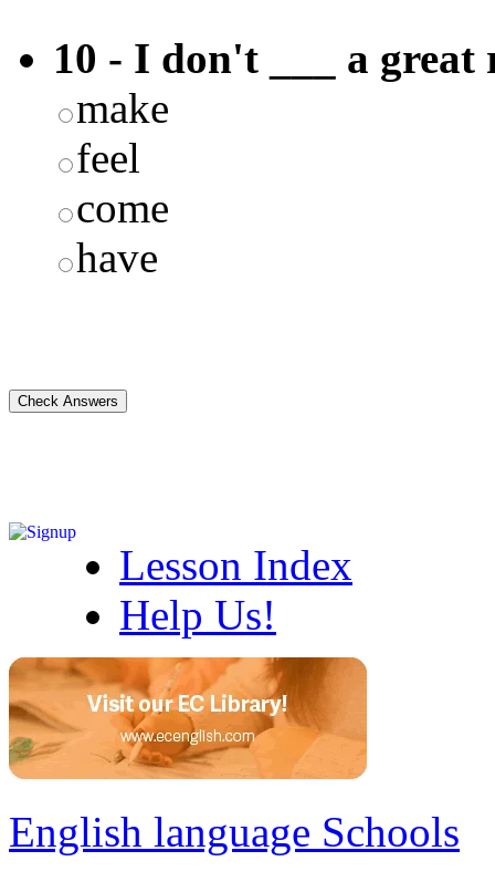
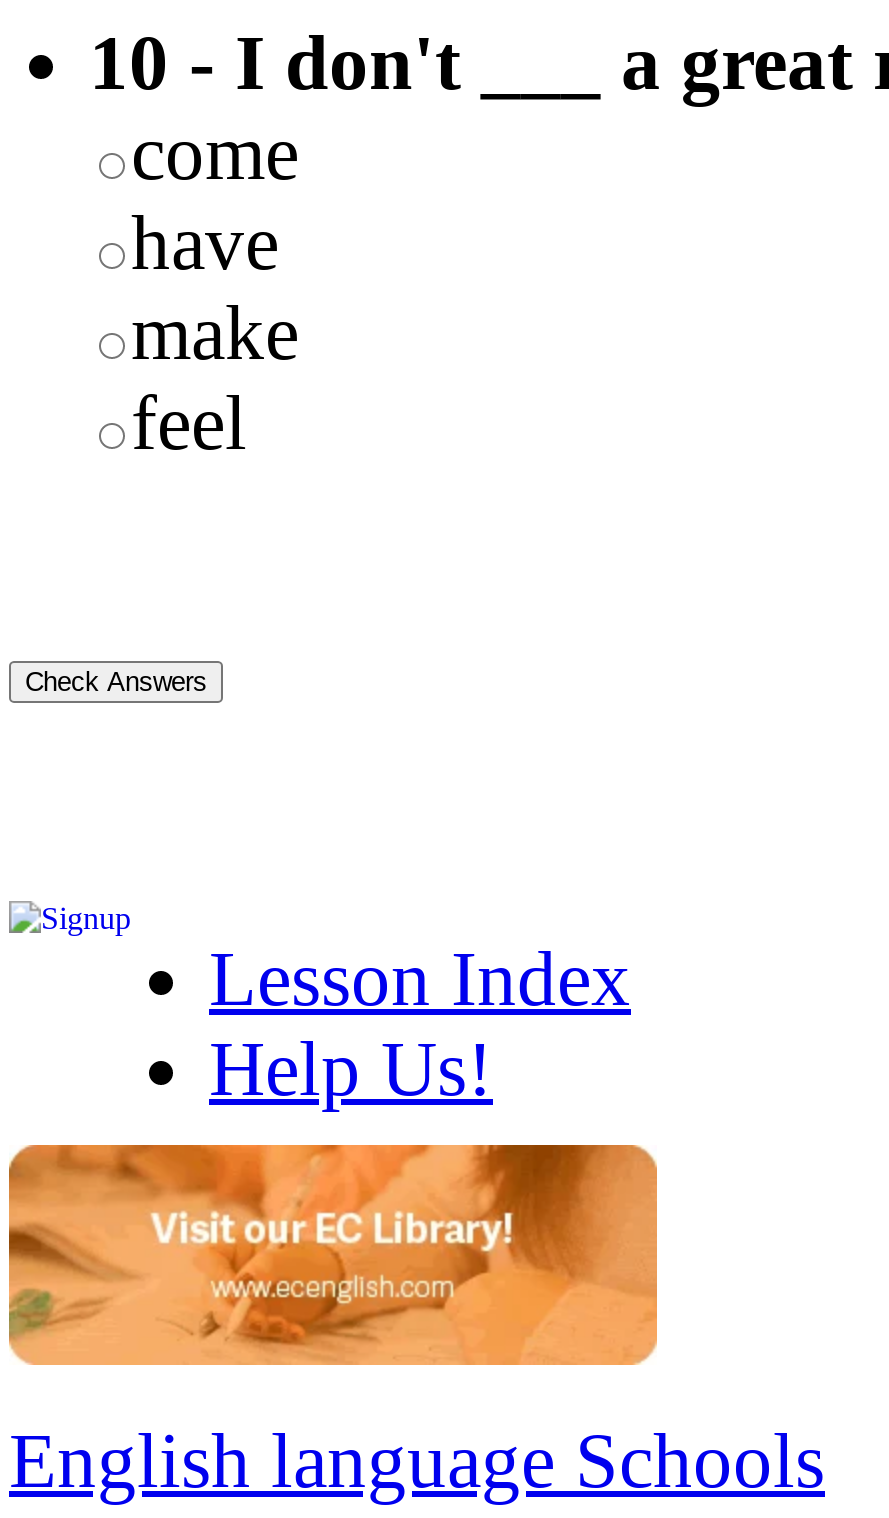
moved [76,84,169,181] -> [131,289,299,465]: make | feel
moved [76,184,169,281] -> [131,109,299,285]: come | have

